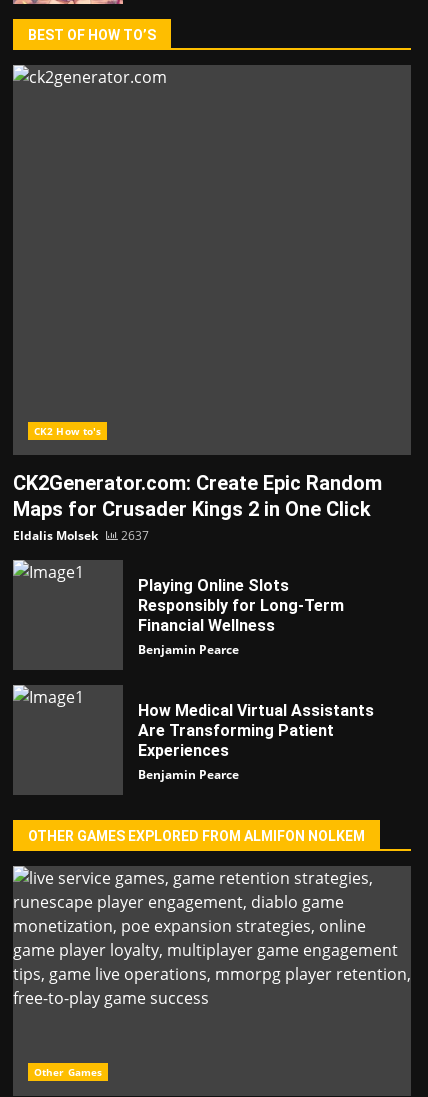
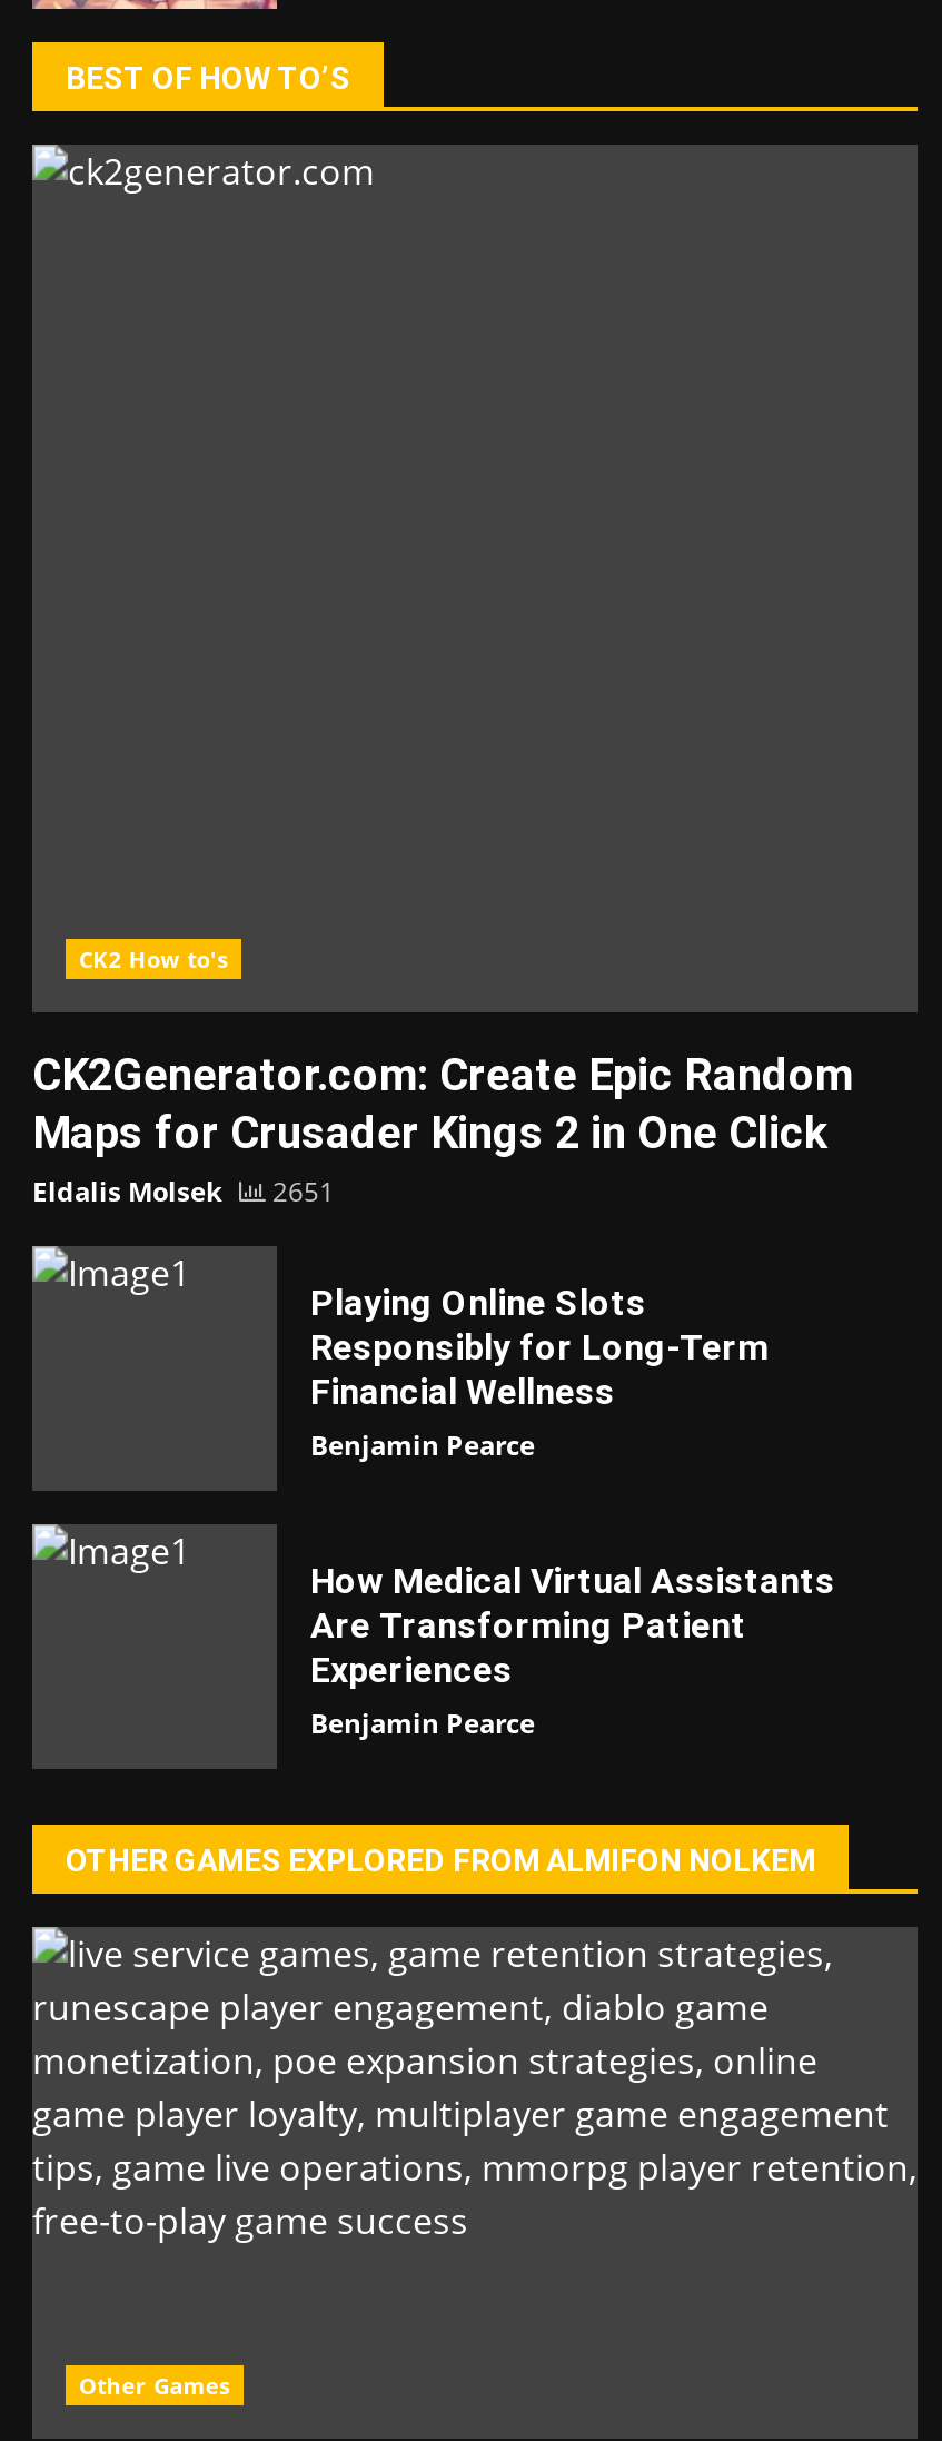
[13,527,149,544] Eldalis Molsek 2637 -> [32,1172,335,1210] Eldalis Molsek 2651

